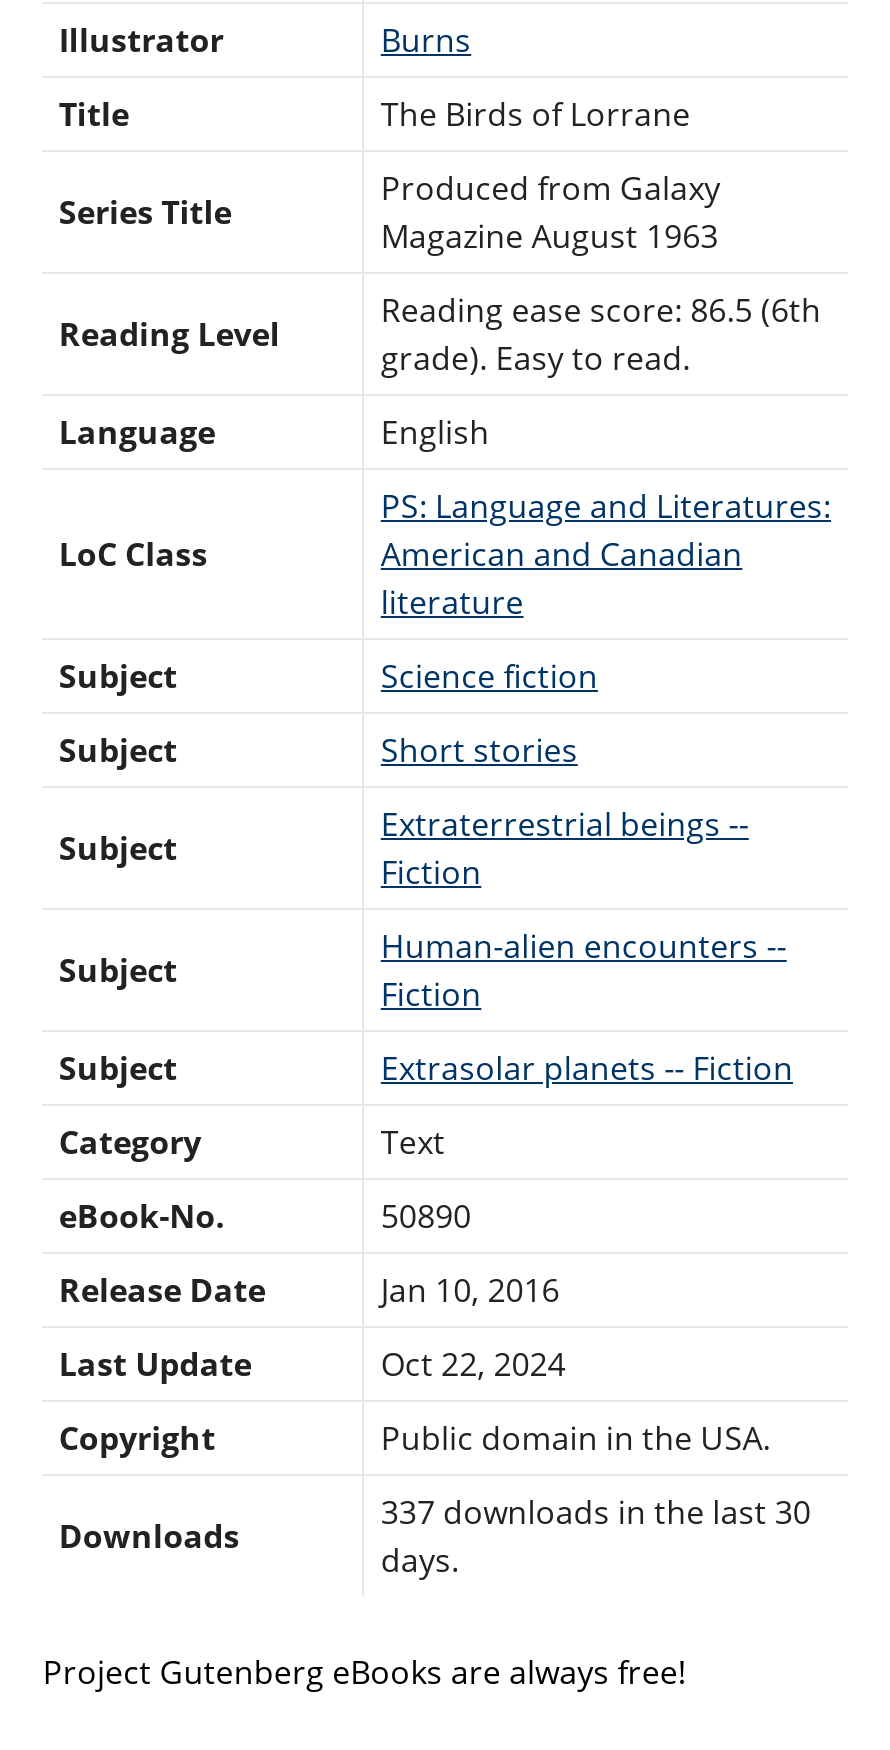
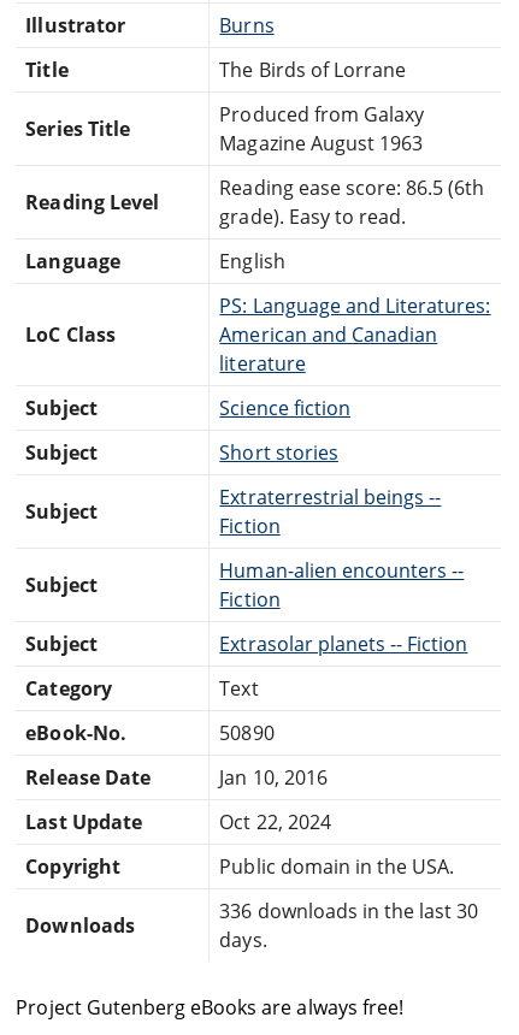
[381,1490,811,1534] 337 downloads in the last 30 -> [220,898,479,924] 336 downloads in the last 30

